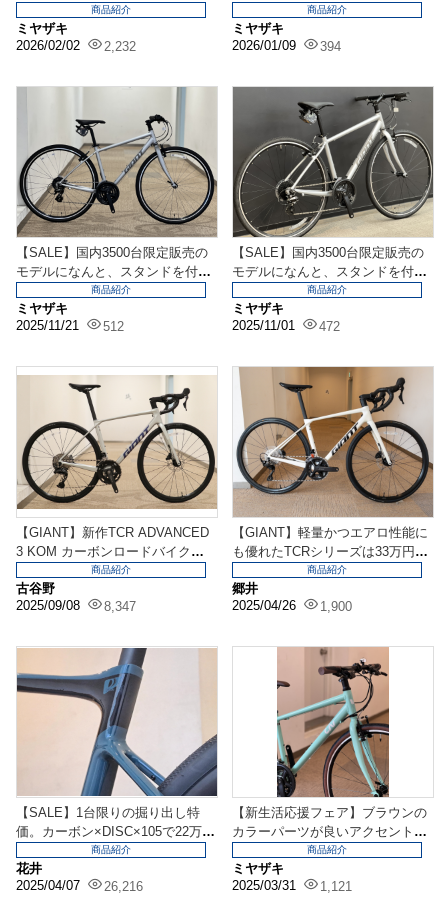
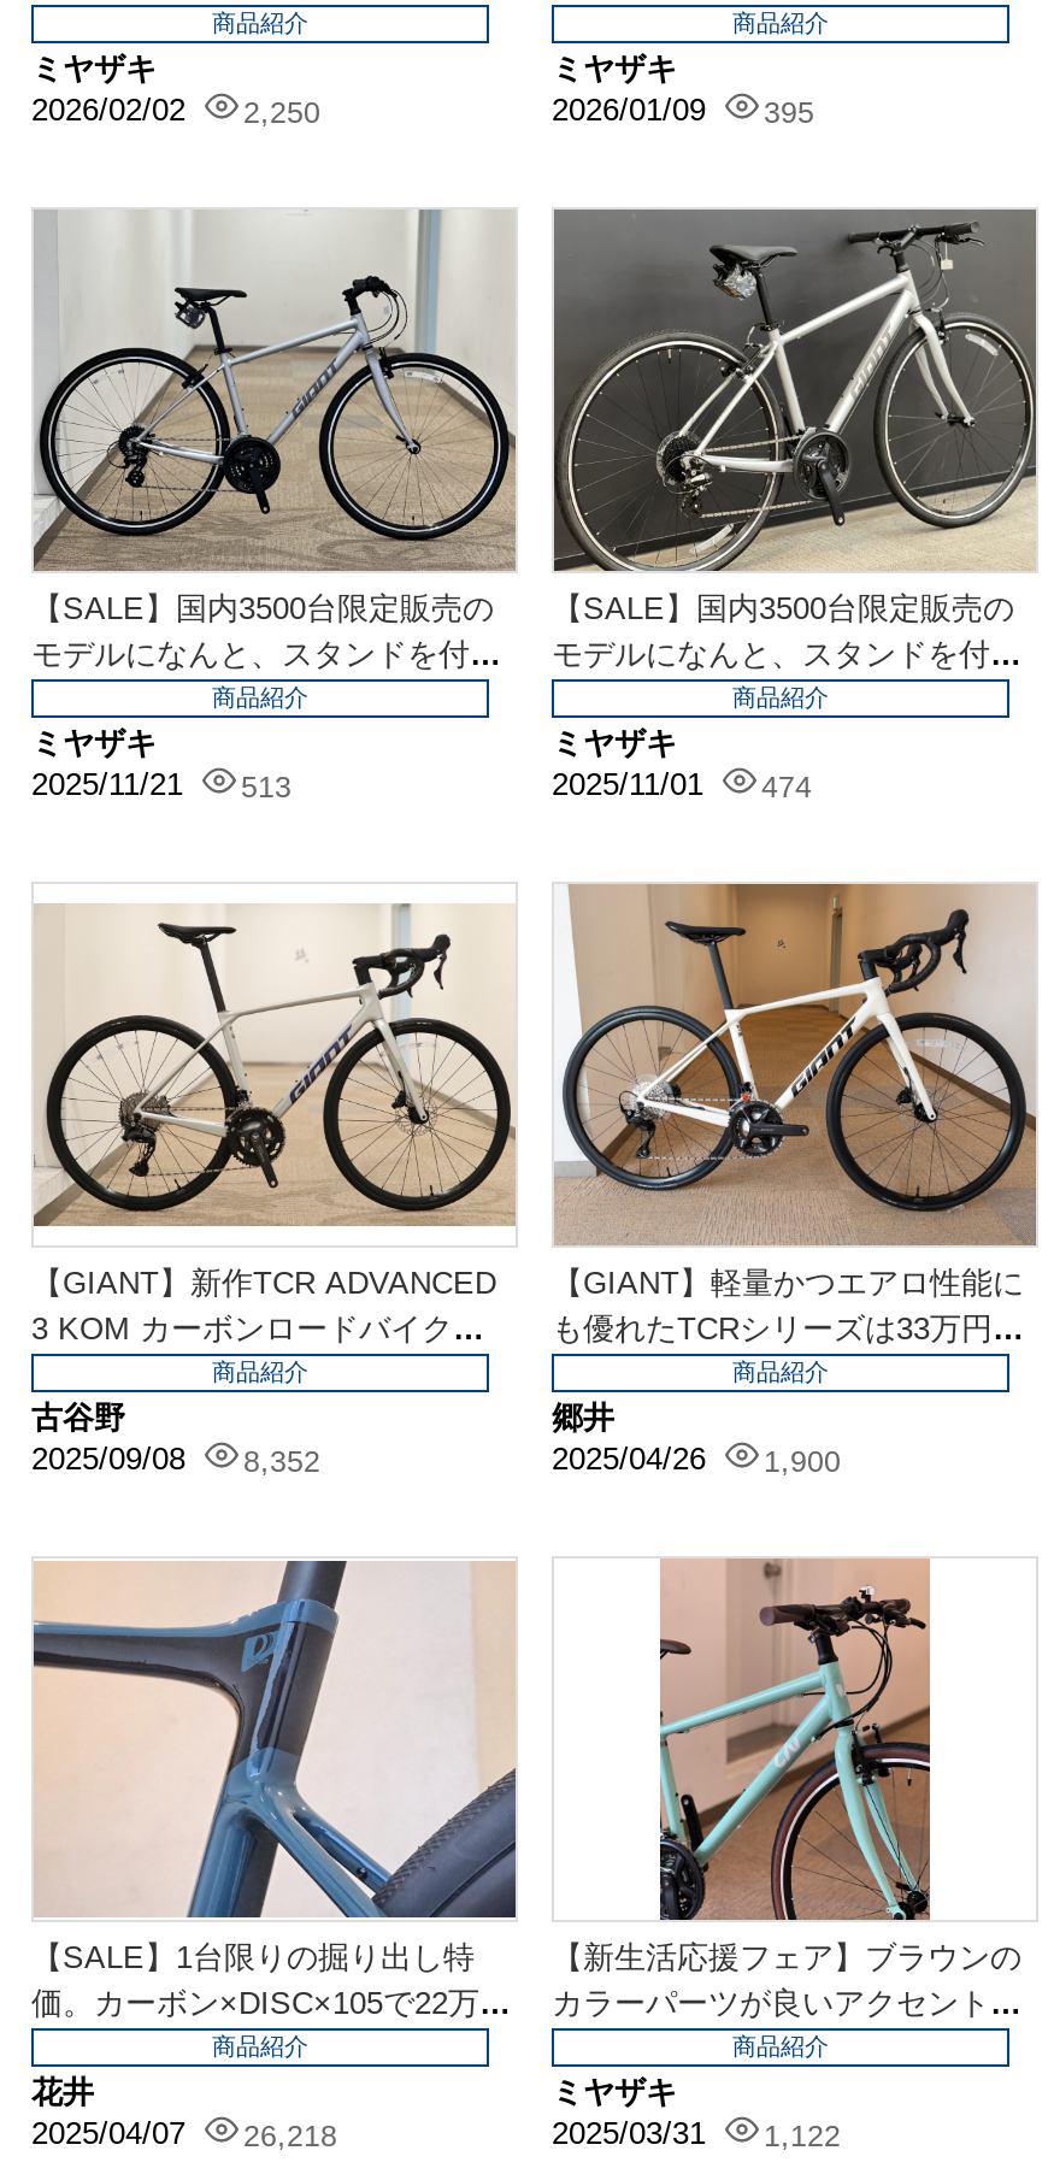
[16,38,136,54] 2026/02/02 2,232 -> [31,92,320,130] 2026/02/02 2,250
[232,38,341,54] 2026/01/09 394 -> [552,92,814,130] 2026/01/09 395
[16,318,124,334] 2025/11/21 512 -> [31,766,292,805] 2025/11/21 513
[232,318,340,334] 2025/11/01 472 -> [552,766,812,805] 2025/11/01 474
[16,598,136,614] 2025/09/08 8,347 -> [31,1440,320,1479] 2025/09/08 8,352
[16,878,143,894] 2025/04/07 26,216 -> [31,2115,337,2154] 2025/04/07 26,218
[232,878,352,894] 2025/03/31 1,121 -> [552,2115,841,2154] 2025/03/31 1,122

